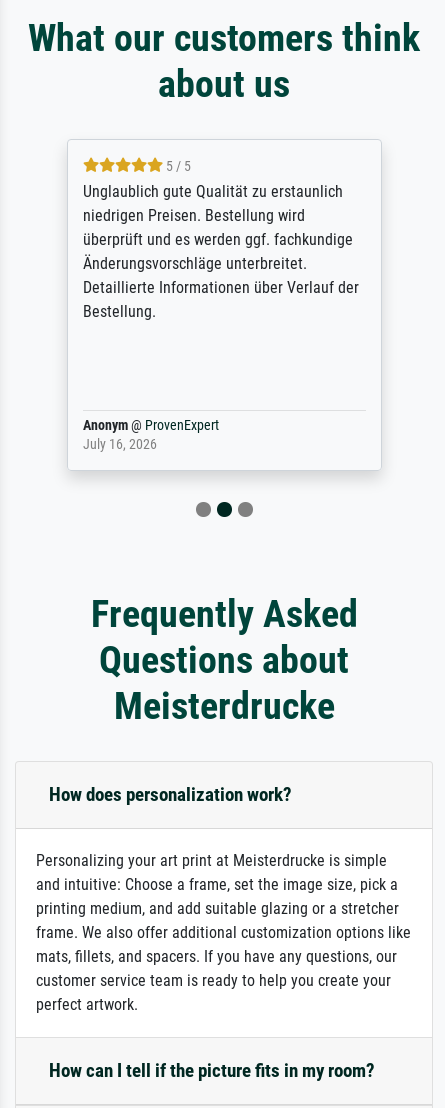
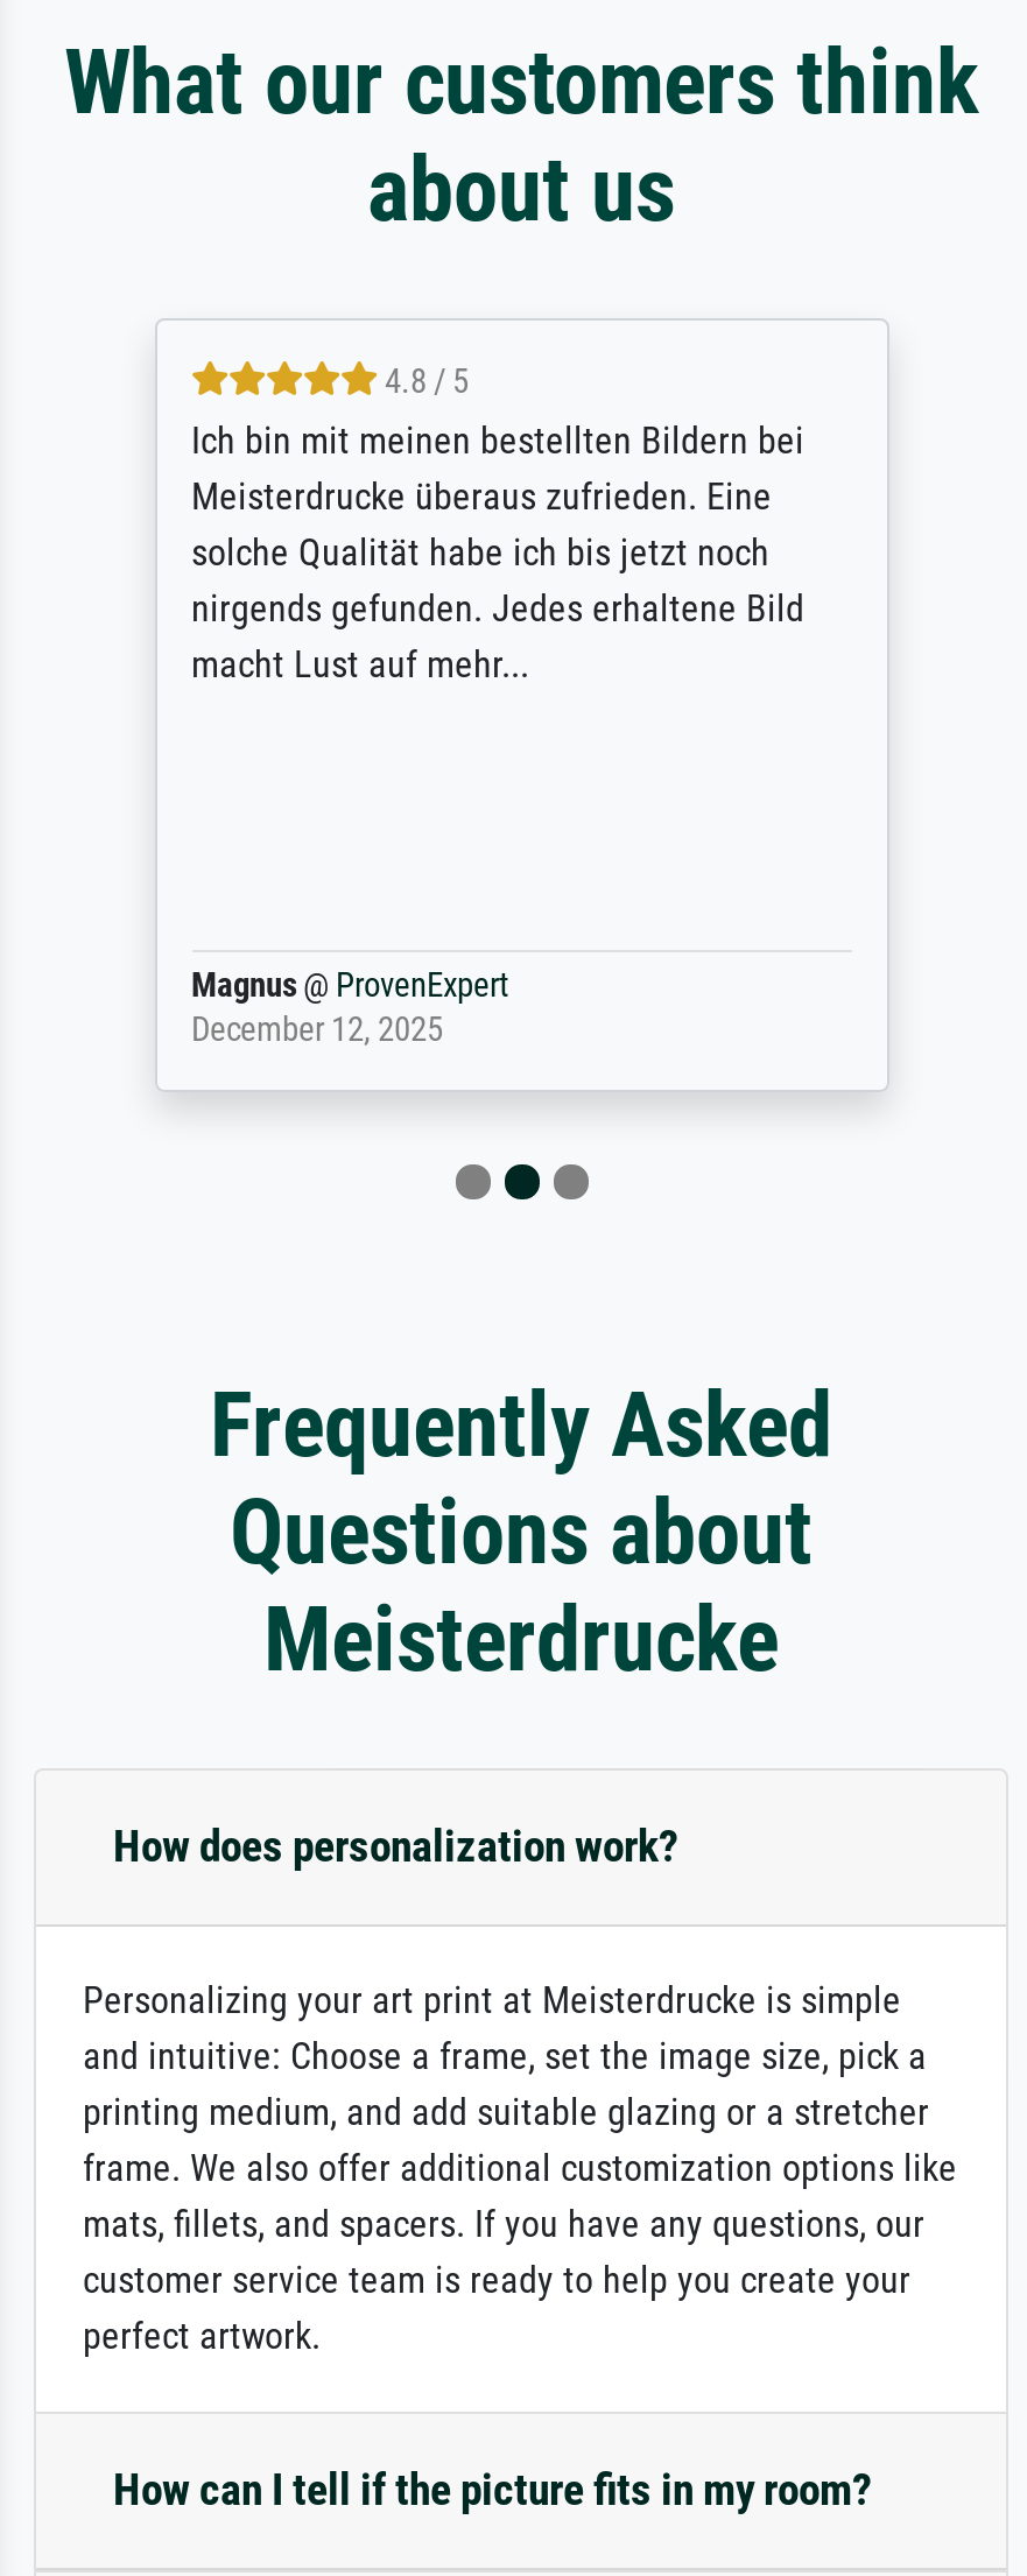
[82,157,358,320] 5 / 5 | Unglaublich gute Qualität zu erstaunlich | niedrigen Preisen. Bestellung wird | überprüft und es werden ggf. fachkundige | Änderungsvorschläge unterbreitet. | Detaillierte Informationen über Verlauf der | Bestellung. -> [191,364,804,688] 4.8 / 5 | Ich bin mit meinen bestellten Bildern bei | Meisterdrucke überaus zufrieden. Eine | solche Qualität habe ich bis jetzt noch | nirgends gefunden. Jedes erhaltene Bild | macht Lust auf mehr...
[82,416,218,452] Anonym @ ProvenExpert | July 16, 2026 -> [191,967,508,1051] Magnus @ ProvenExpert | December 12, 2025

